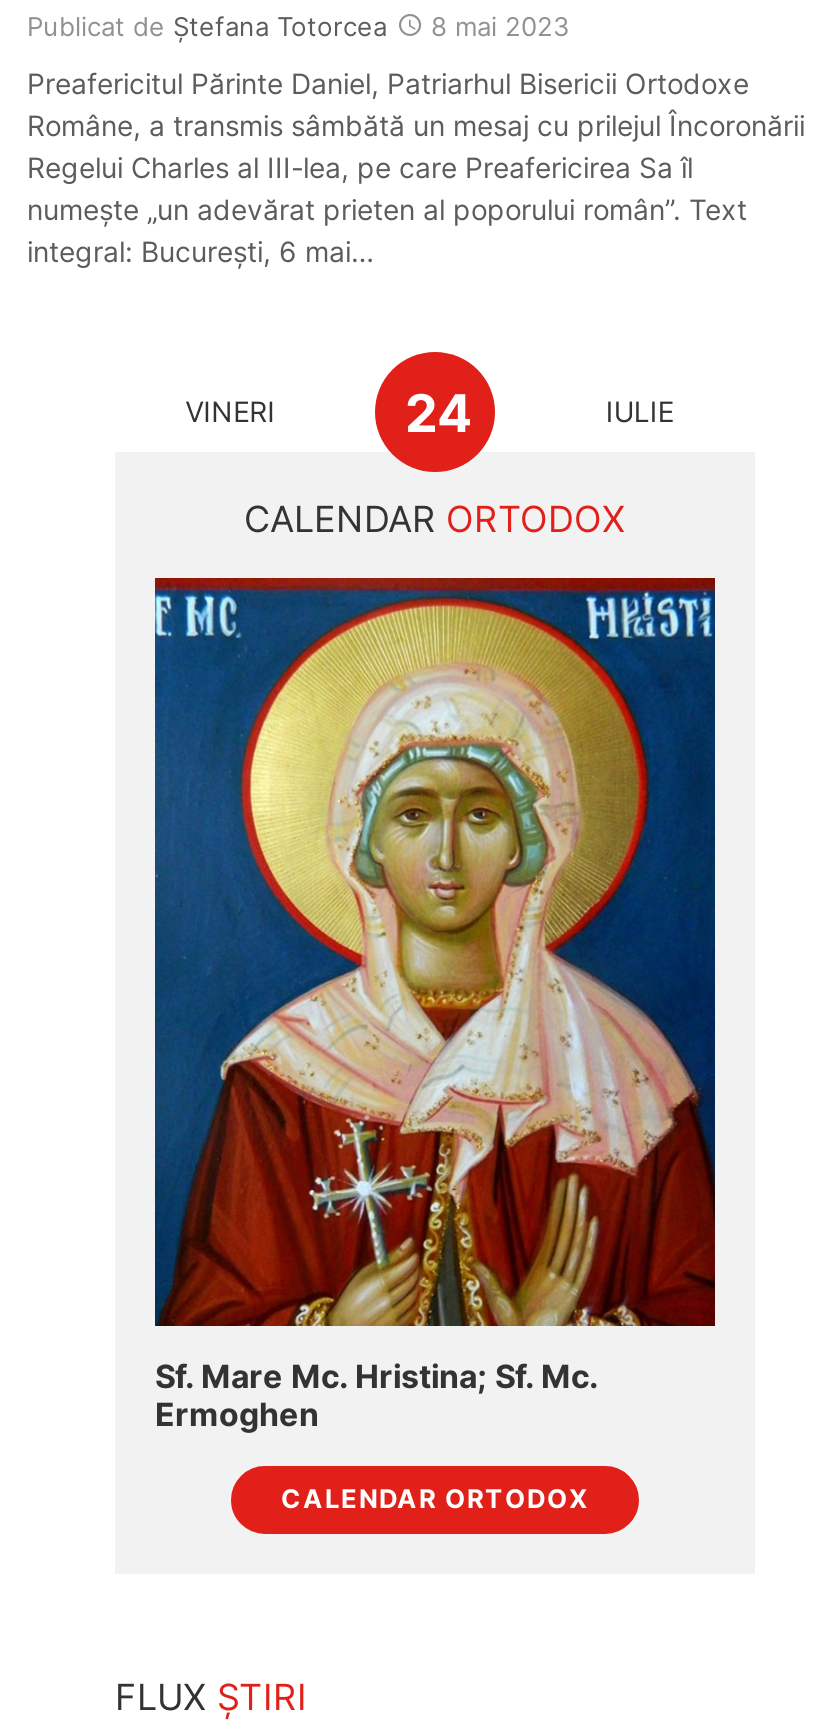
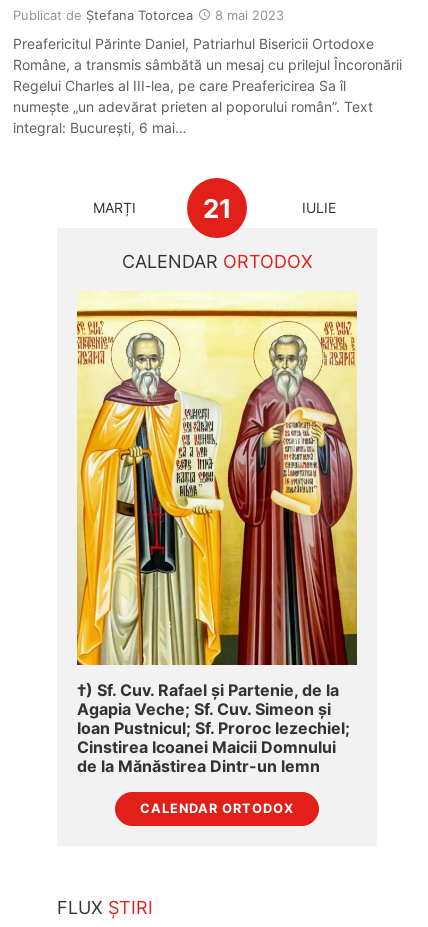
[185,383,473,445] VINERI | 24 -> [93,193,231,224] MARȚI | 21
[153,576,717,1434] [image] | Sf. Mare Mc. Hristina; Sf. Mc. | Ermoghen -> [76,291,358,776] [image] | †) Sf. Cuv. Rafael și Partenie, de la | Agapia Veche; Sf. Cuv. Simeon și | Ioan Pustnicul; Sf. Proroc Iezechiel; | Cinstirea Icoanei Maicii Domnului | de la Mănăstirea Dintr-un lemn

